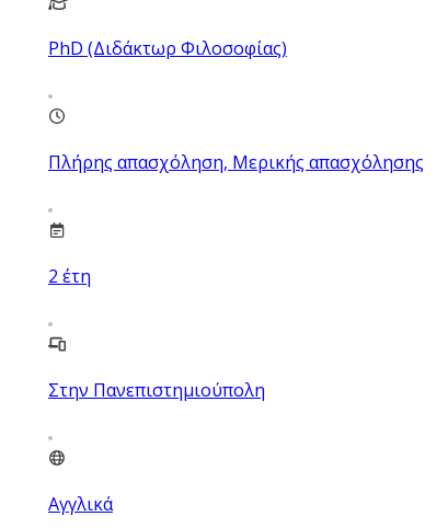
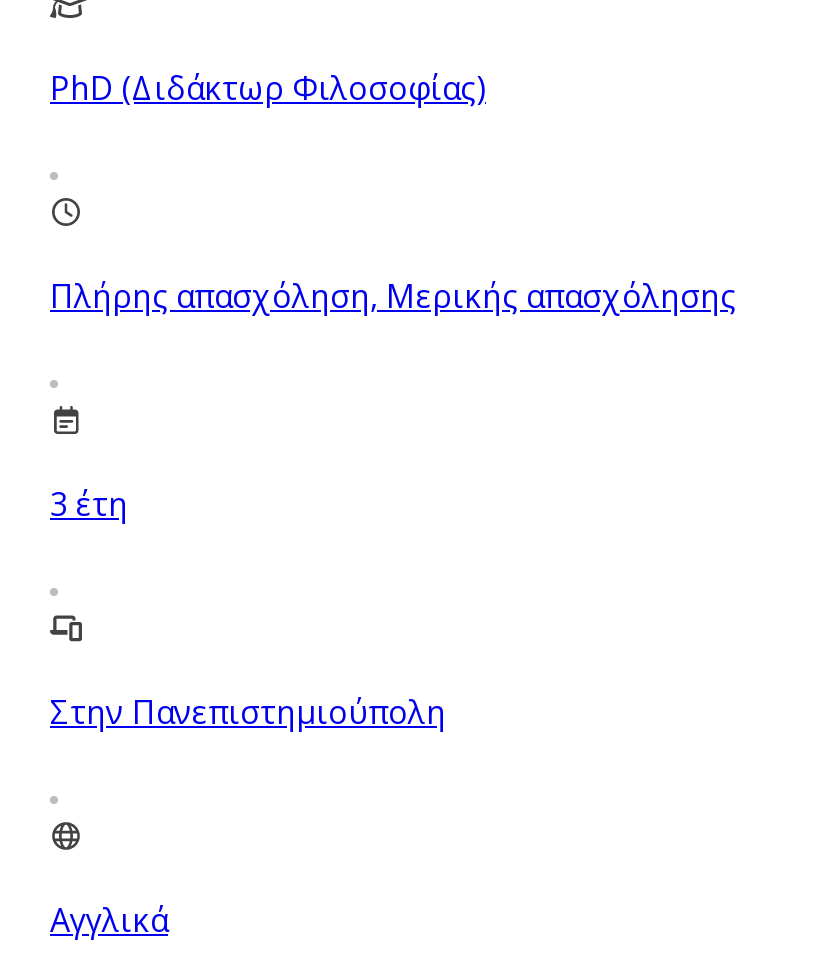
[48,264,91,288] 2 έτη -> [50,483,128,527] 3 έτη

